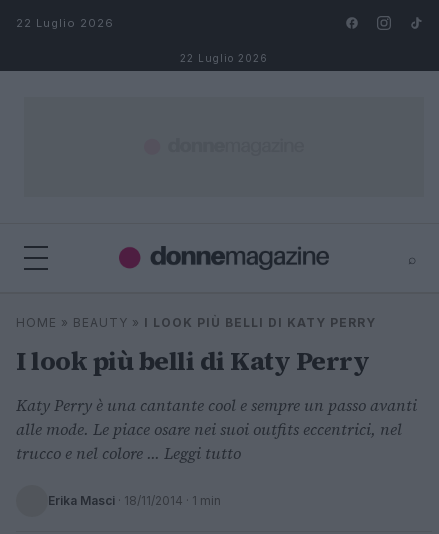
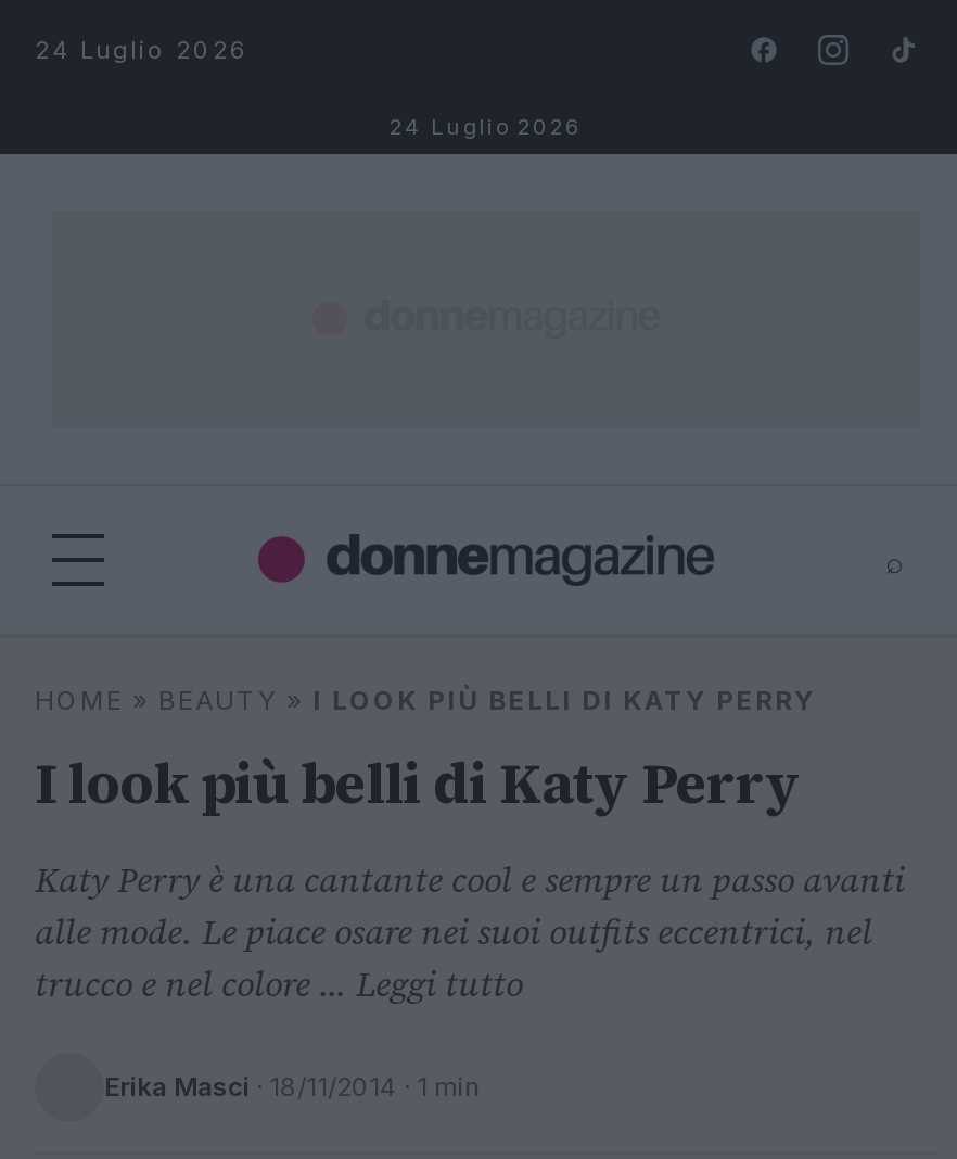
[16,16,114,30] 22 Luglio 2026 -> [35,35,250,65] 24 Luglio 2026
[180,52,268,64] 22 Luglio 2026 -> [390,113,583,139] 24 Luglio 2026

